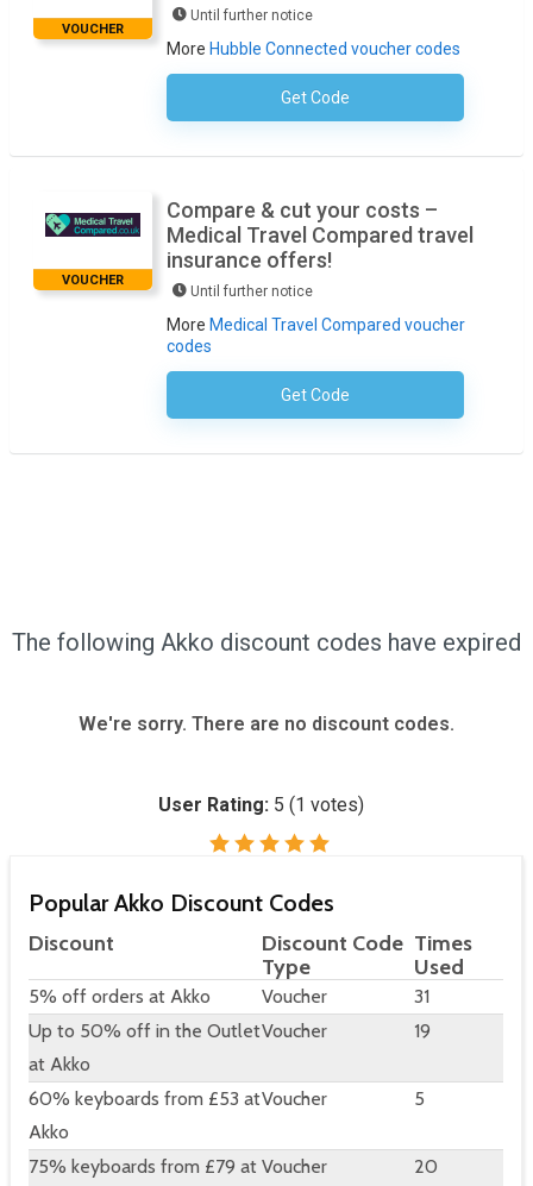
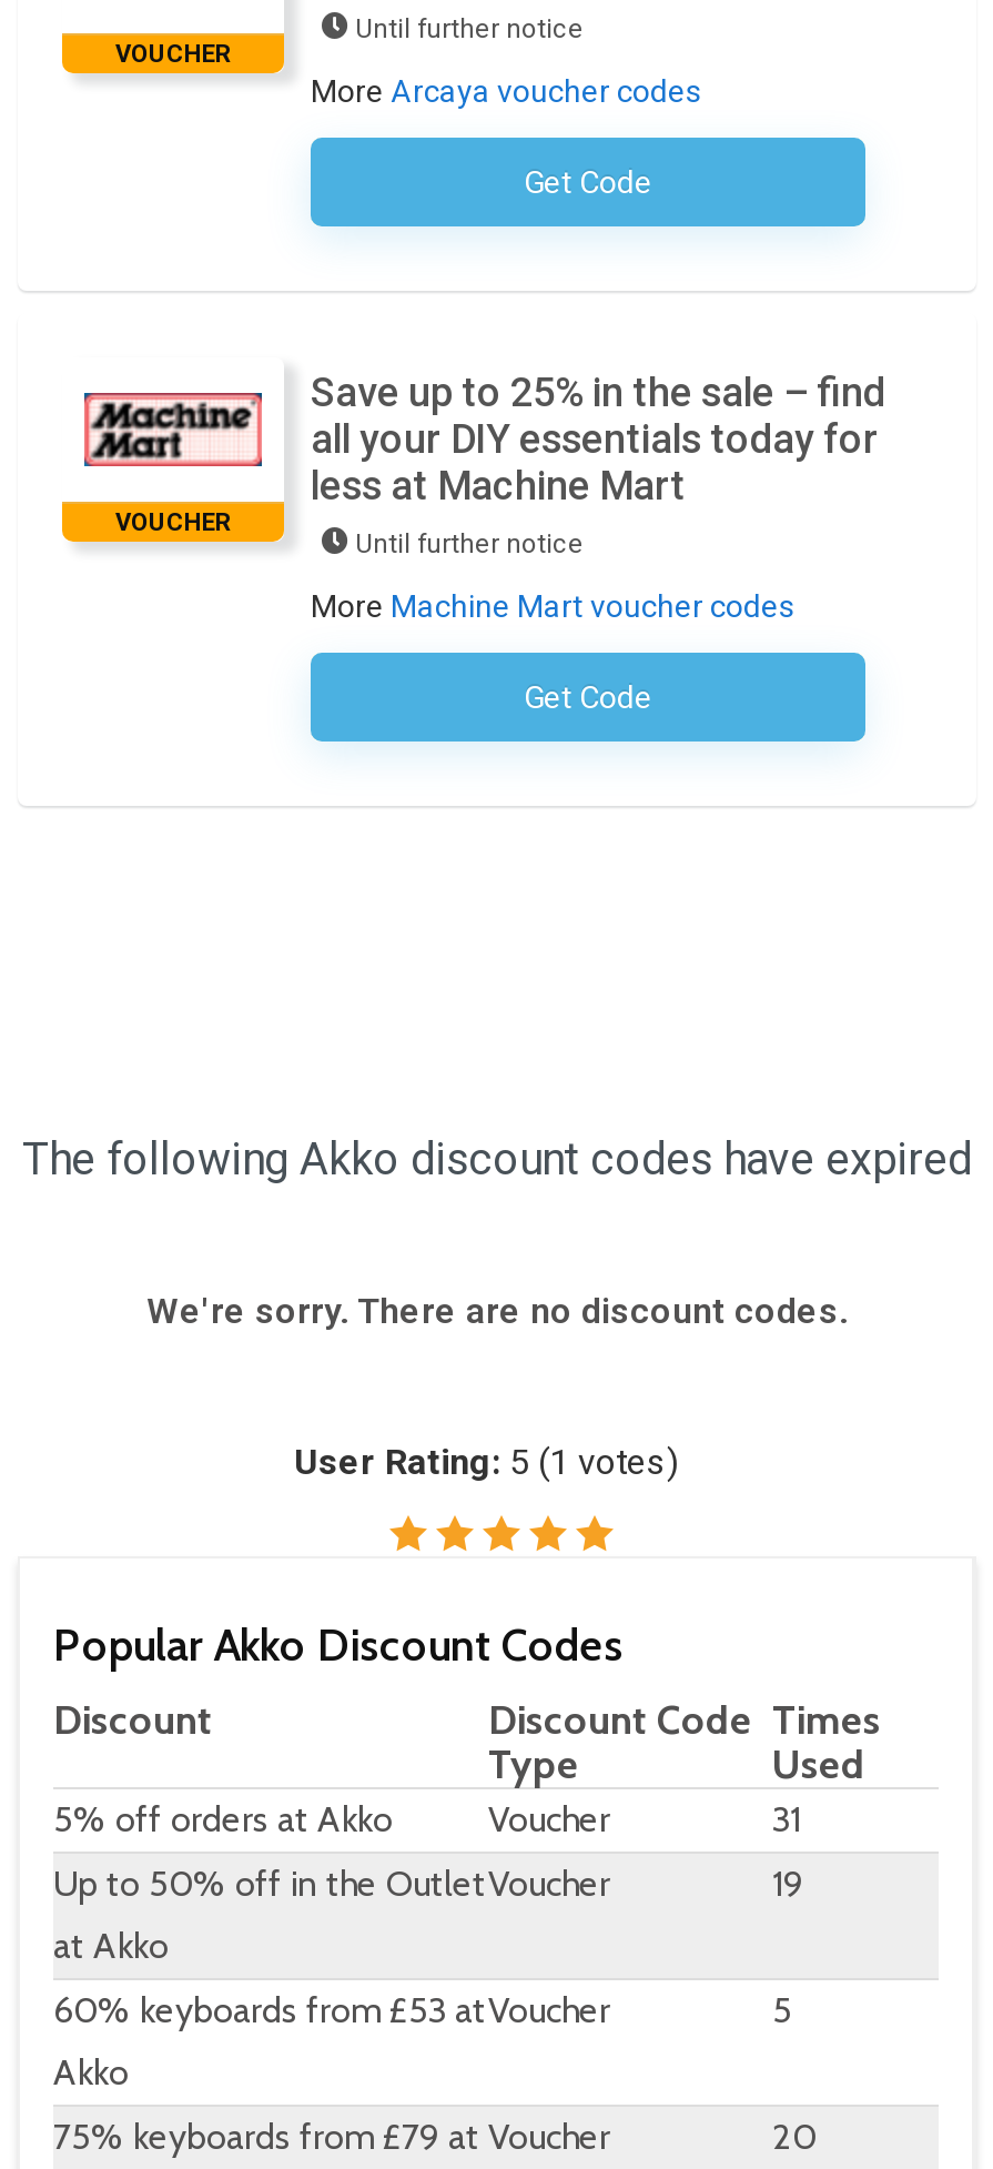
[167,39,460,59] More Hubble Connected voucher codes -> [311,74,701,109] More Arcaya voucher codes
[44,198,474,273] [image] | Compare & cut your costs – | Medical Travel Compared travel | insurance offers! -> [82,369,885,509] [image] | Save up to 25% in the sale – find | all your DIY essentials today for | less at Machine Mart
[167,315,465,356] More Medical Travel Compared voucher | codes -> [311,589,794,624] More Machine Mart voucher codes

